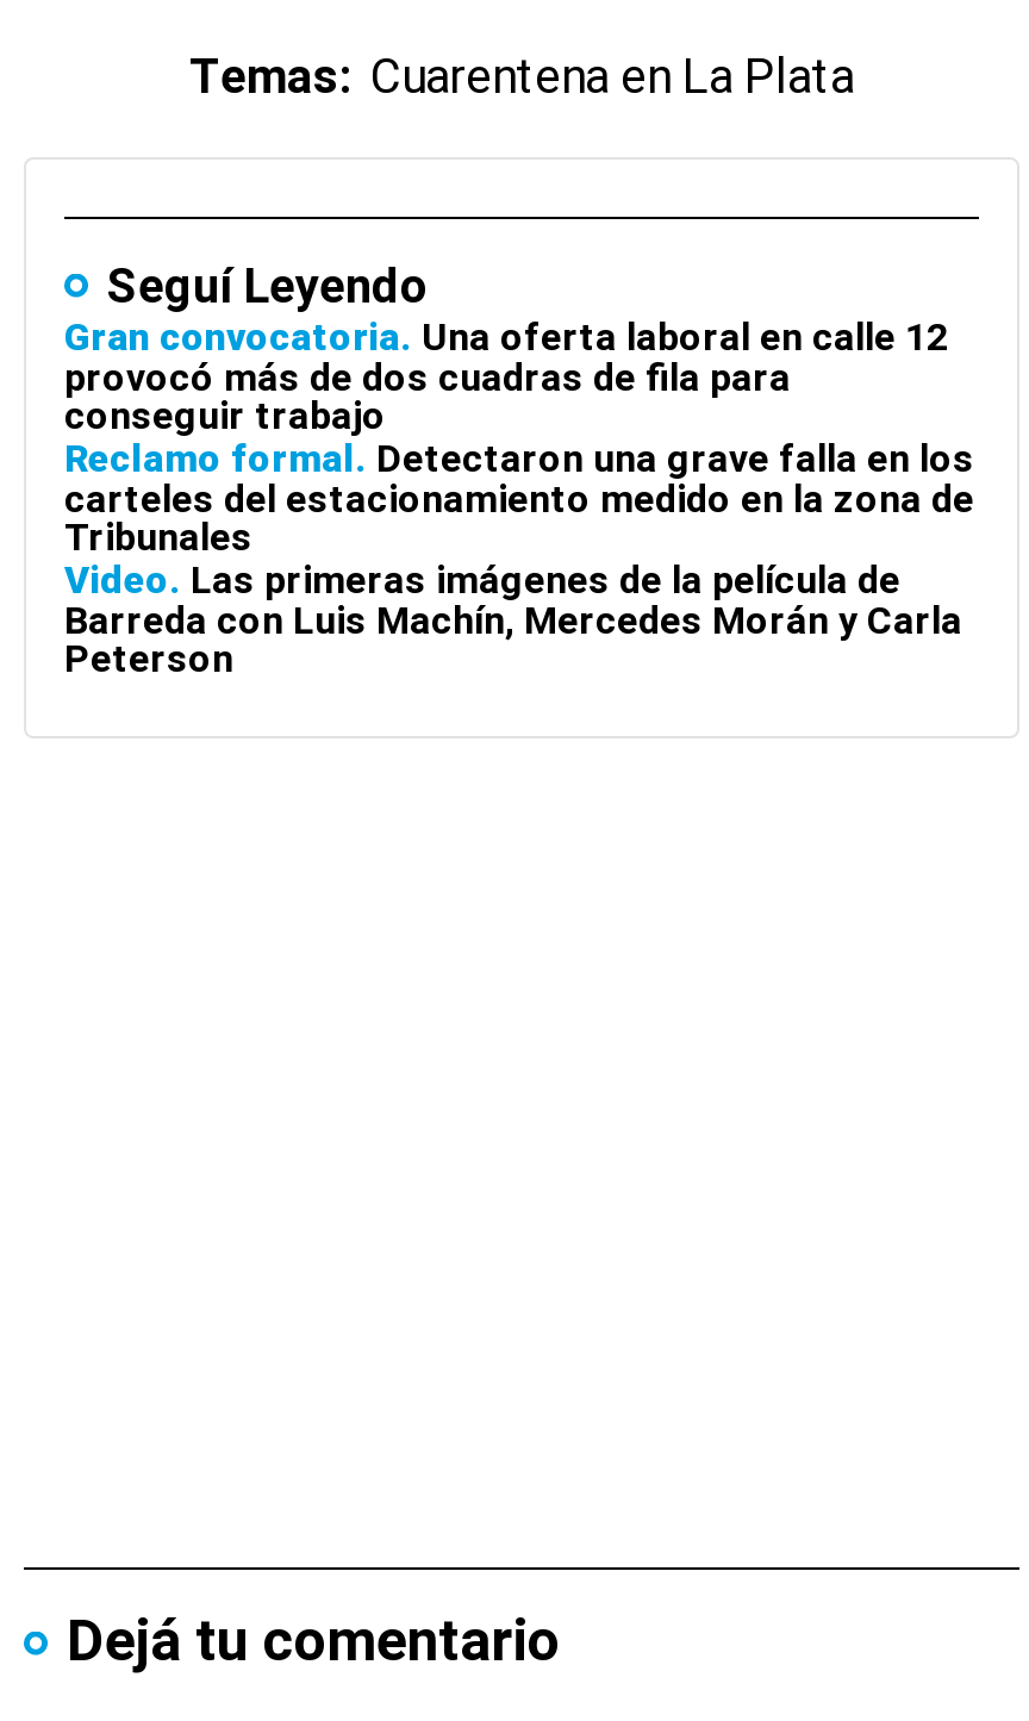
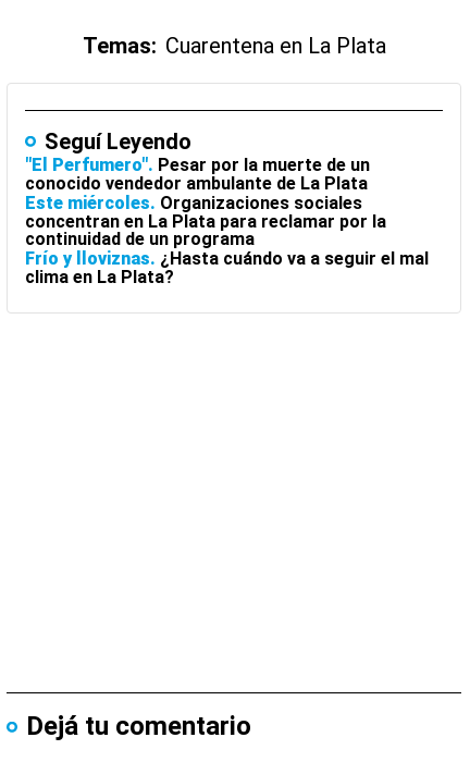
[64,314,974,681] Gran convocatoria Una oferta laboral en calle 12 | provocó más de dos cuadras de fila para | conseguir trabajo | Reclamo formal Detectaron una grave falla en los | carteles del estacionamiento medido en la zona de | Tribunales | Video Las primeras imágenes de la película de | Barreda con Luis Machín, Mercedes Morán y Carla | Peterson -> [25,154,429,287] "El Perfumero" Pesar por la muerte de un | conocido vendedor ambulante de La Plata | Este miércoles Organizaciones sociales | concentran en La Plata para reclamar por la | continuidad de un programa | Frío y lloviznas ¿Hasta cuándo va a seguir el mal | clima en La Plata?

